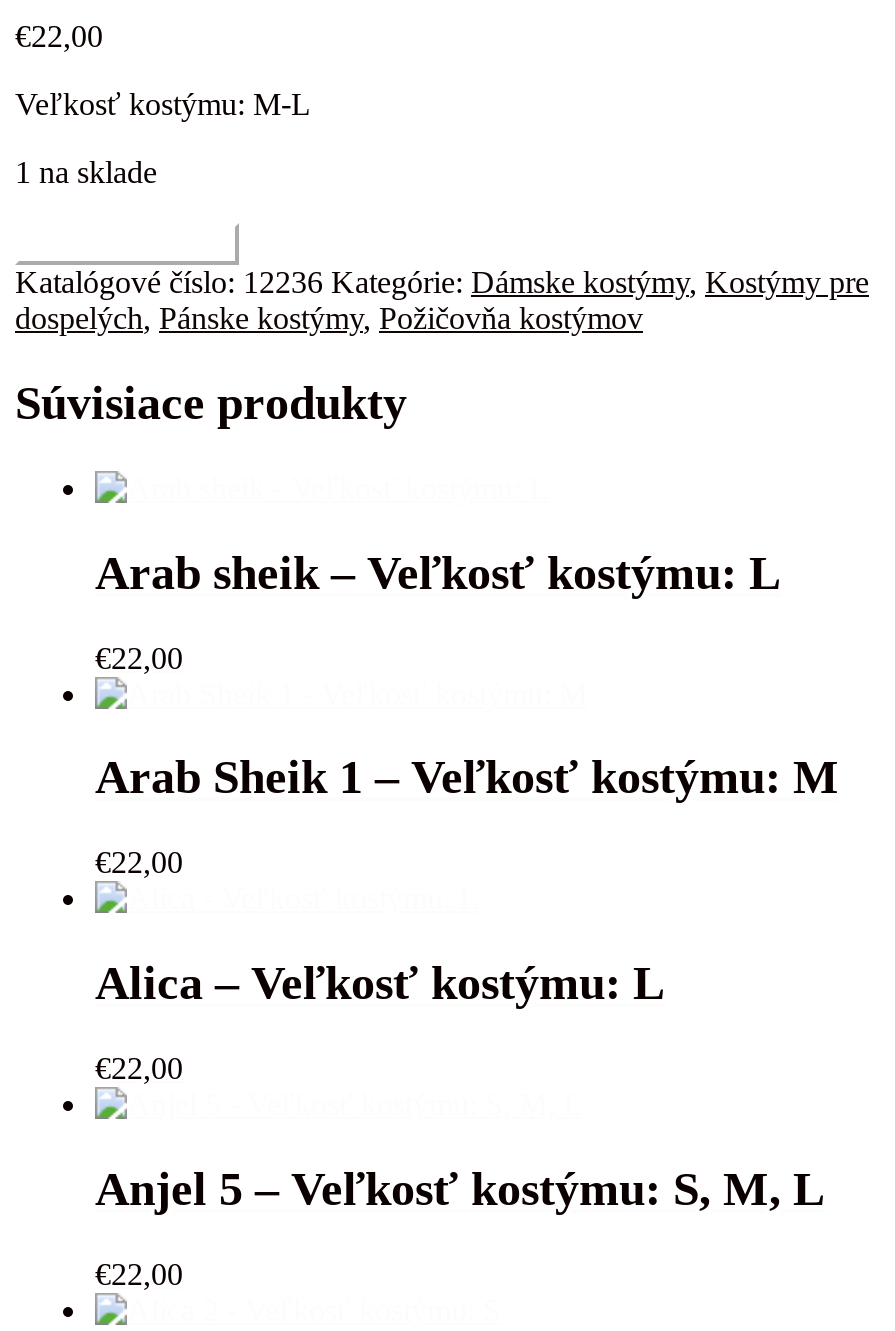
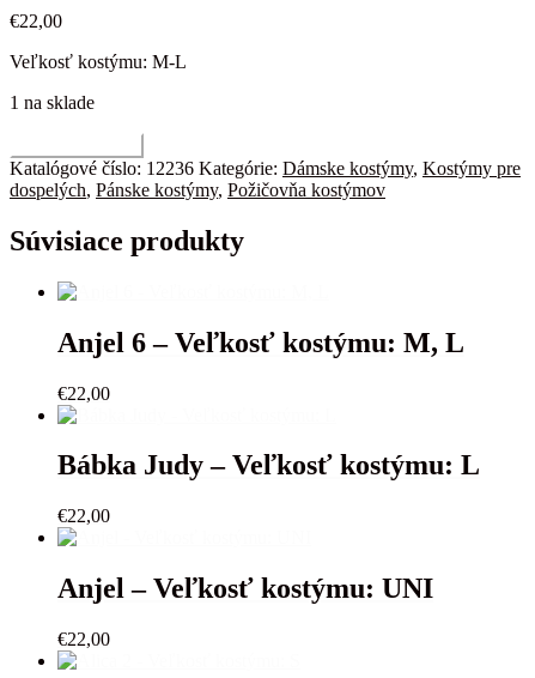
[95,546,781,598] Arab sheik – Veľkosť kostýmu: L -> [57,327,464,358] Anjel 6 – Veľkosť kostýmu: M, L
[95,752,839,804] Arab Sheik 1 – Veľkosť kostýmu: M -> [57,450,480,481] Bábka Judy – Veľkosť kostýmu: L
[95,957,825,1215] Alica – Veľkosť kostýmu: L | €22,00 | Anjel 5 – Veľkosť kostýmu: S, M, L -> [57,573,433,604] Anjel – Veľkosť kostýmu: UNI

